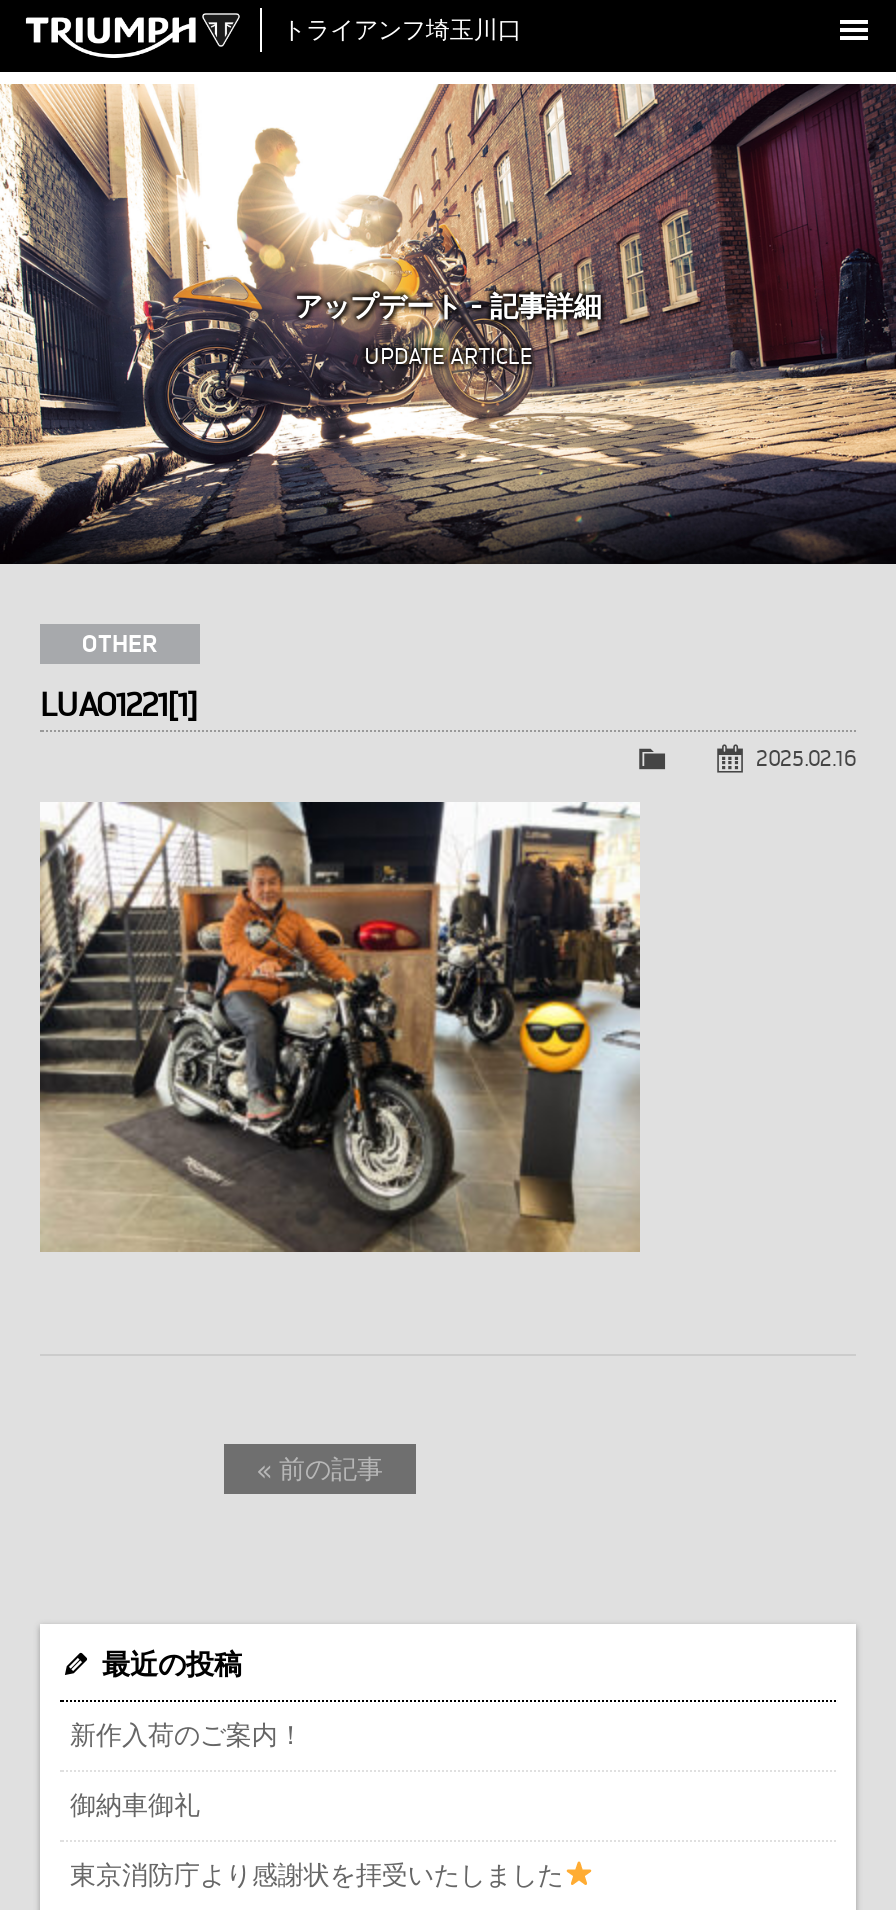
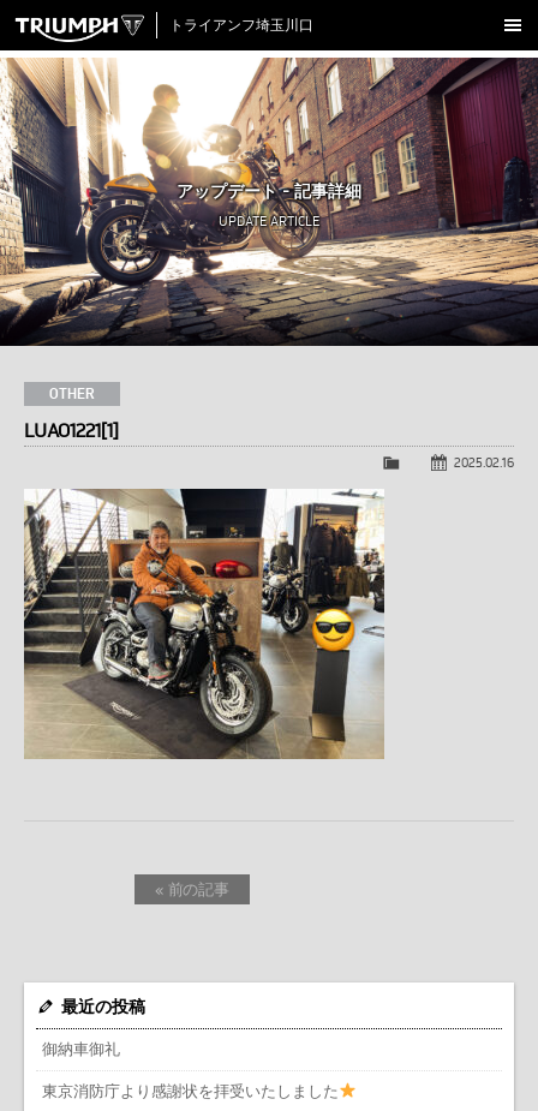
[70,1718,304,1750] 新作入荷のご案内！ -> none

